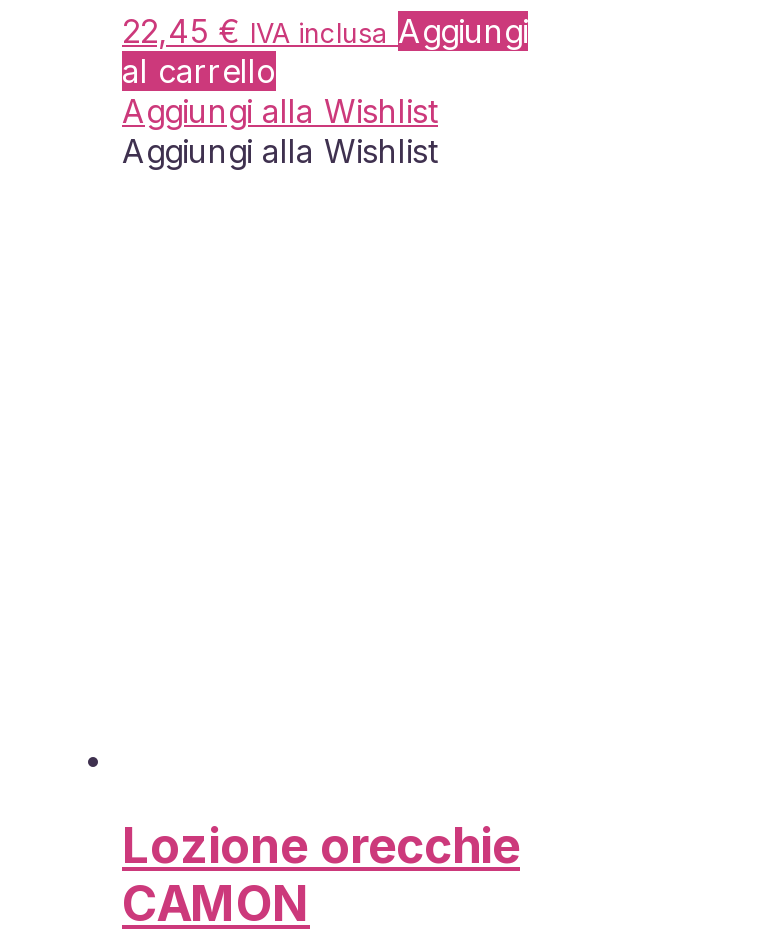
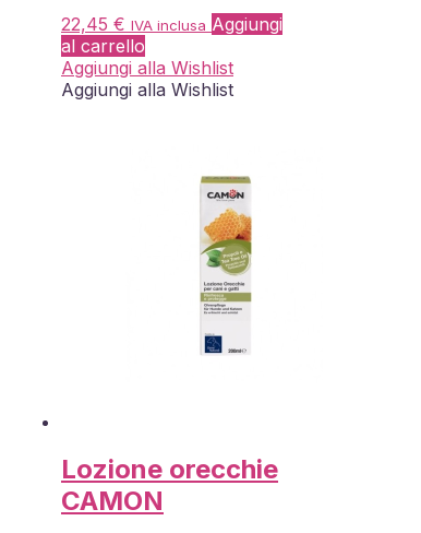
none -> [199,175,253,355] [image]

